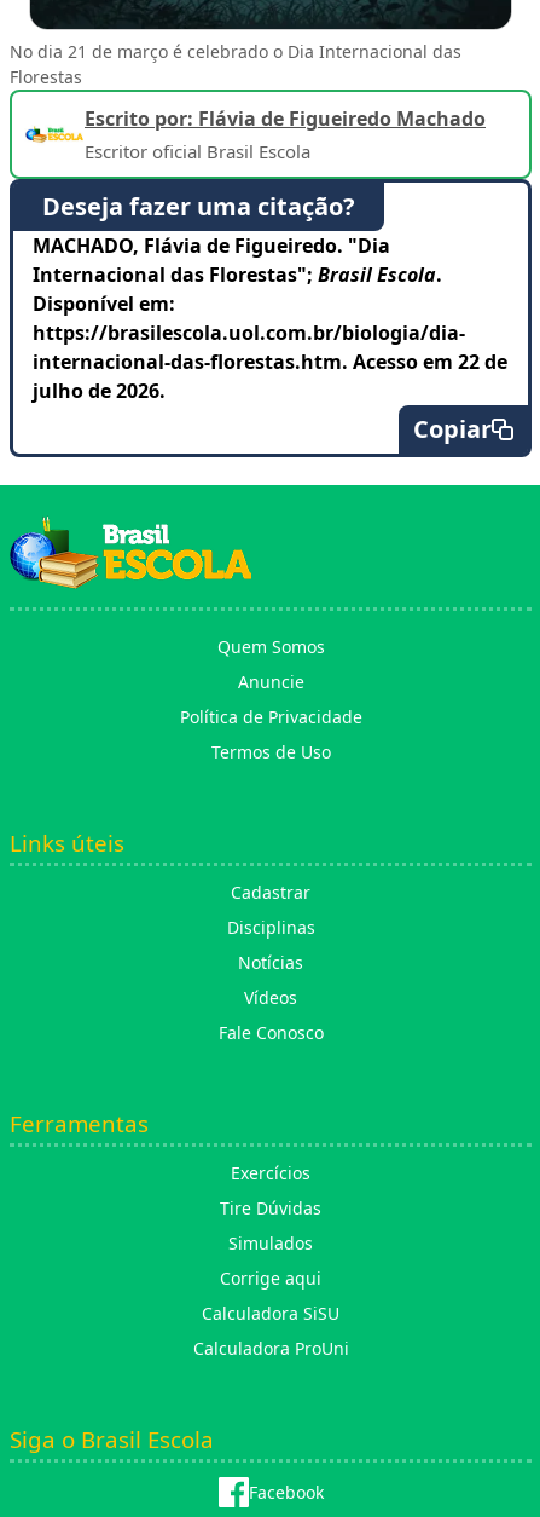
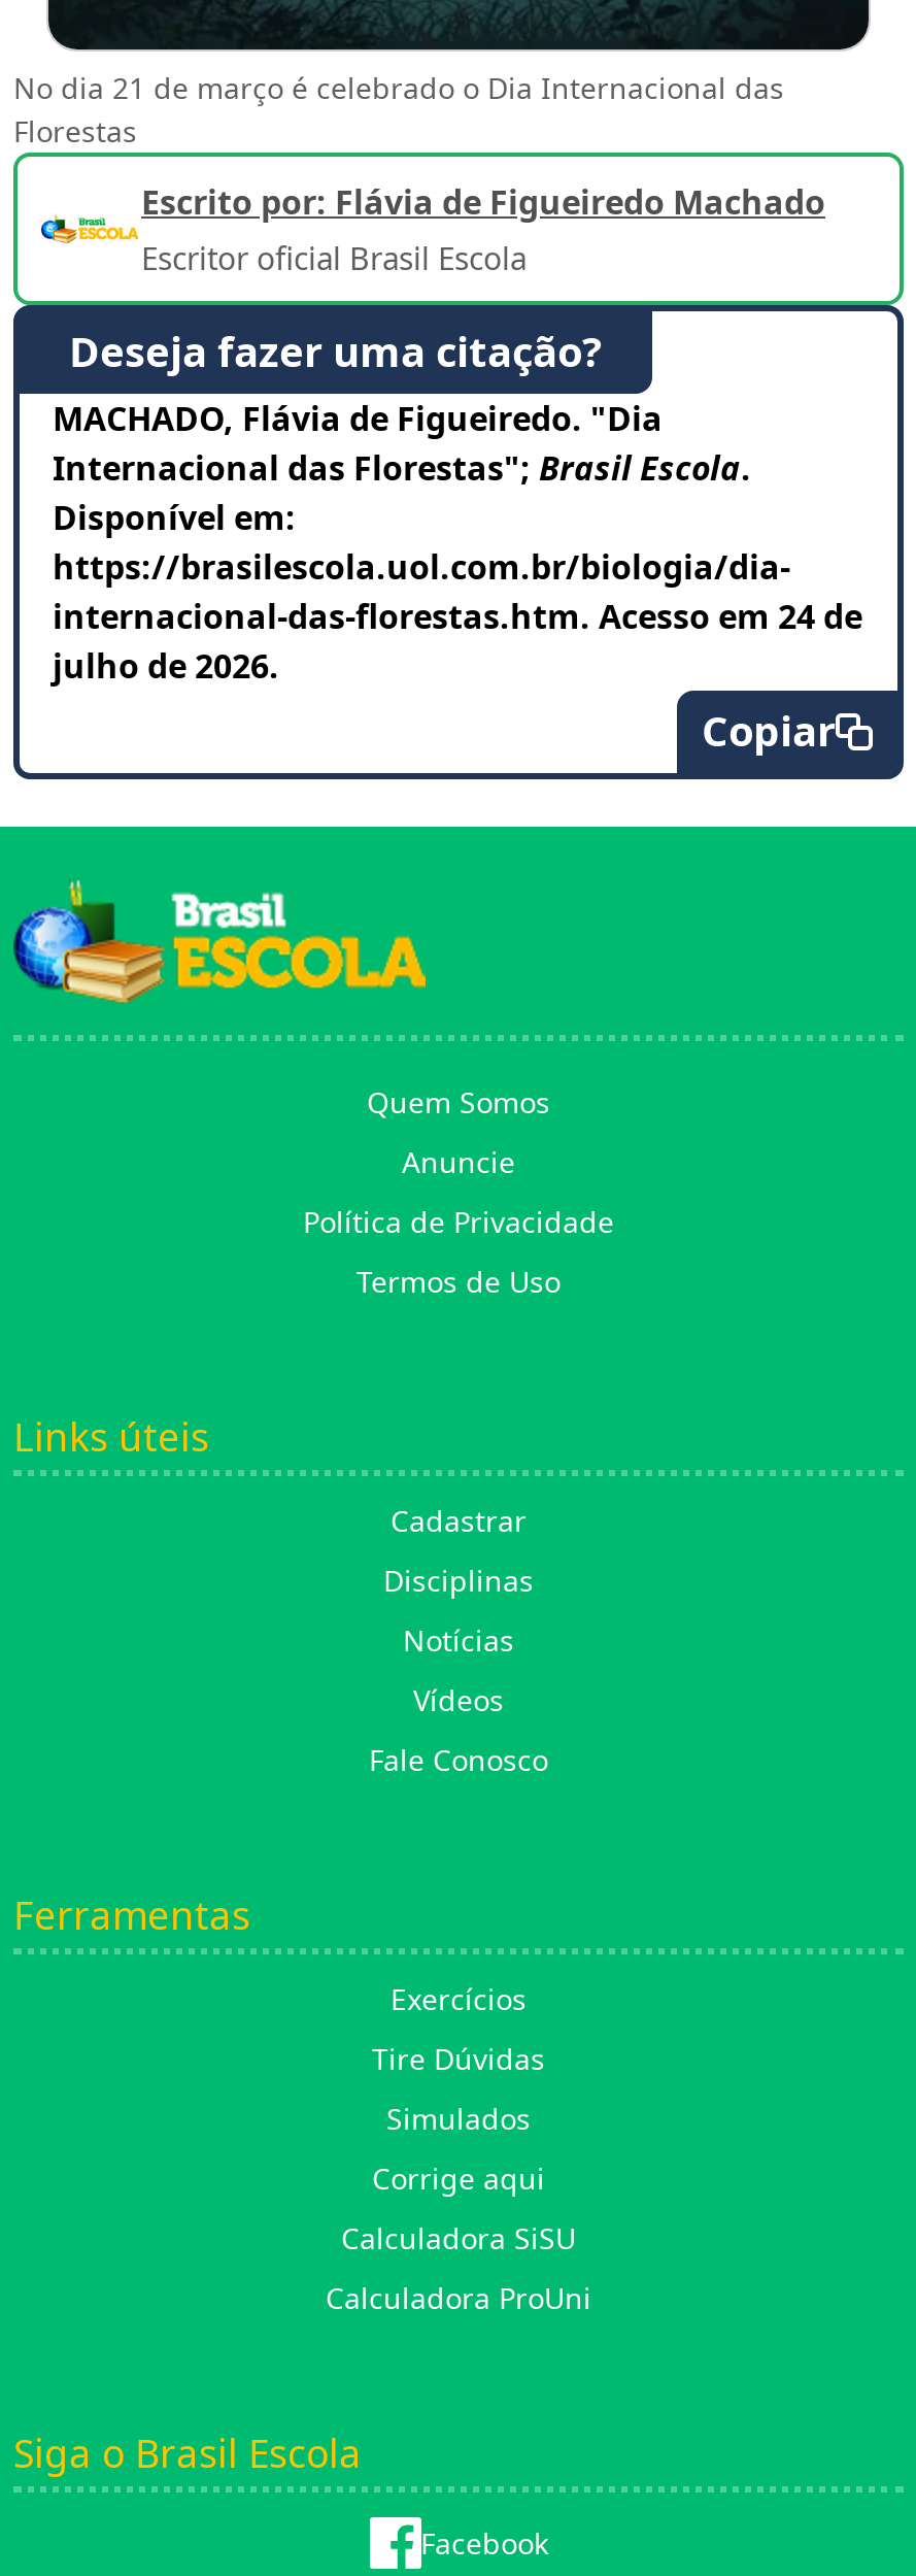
[33,348,507,375] internacional-das-florestas.htm. Acesso em 22 de -> [53,594,862,639] internacional-das-florestas.htm. Acesso em 24 de

